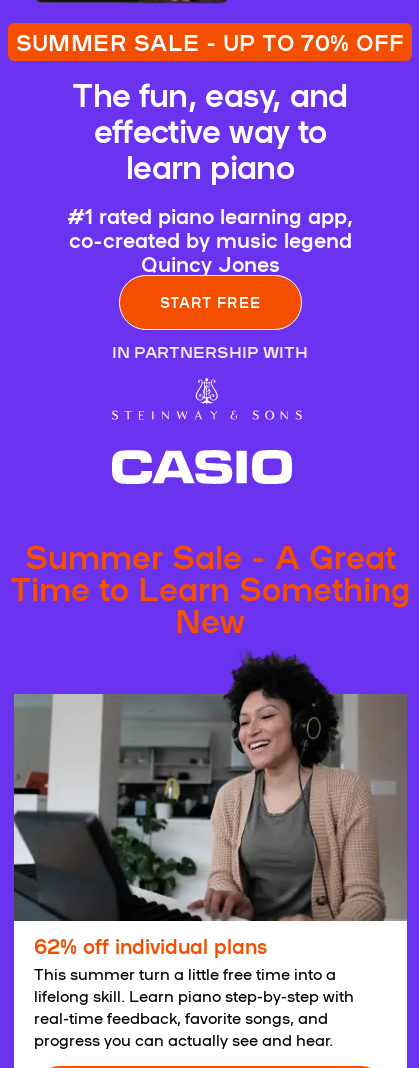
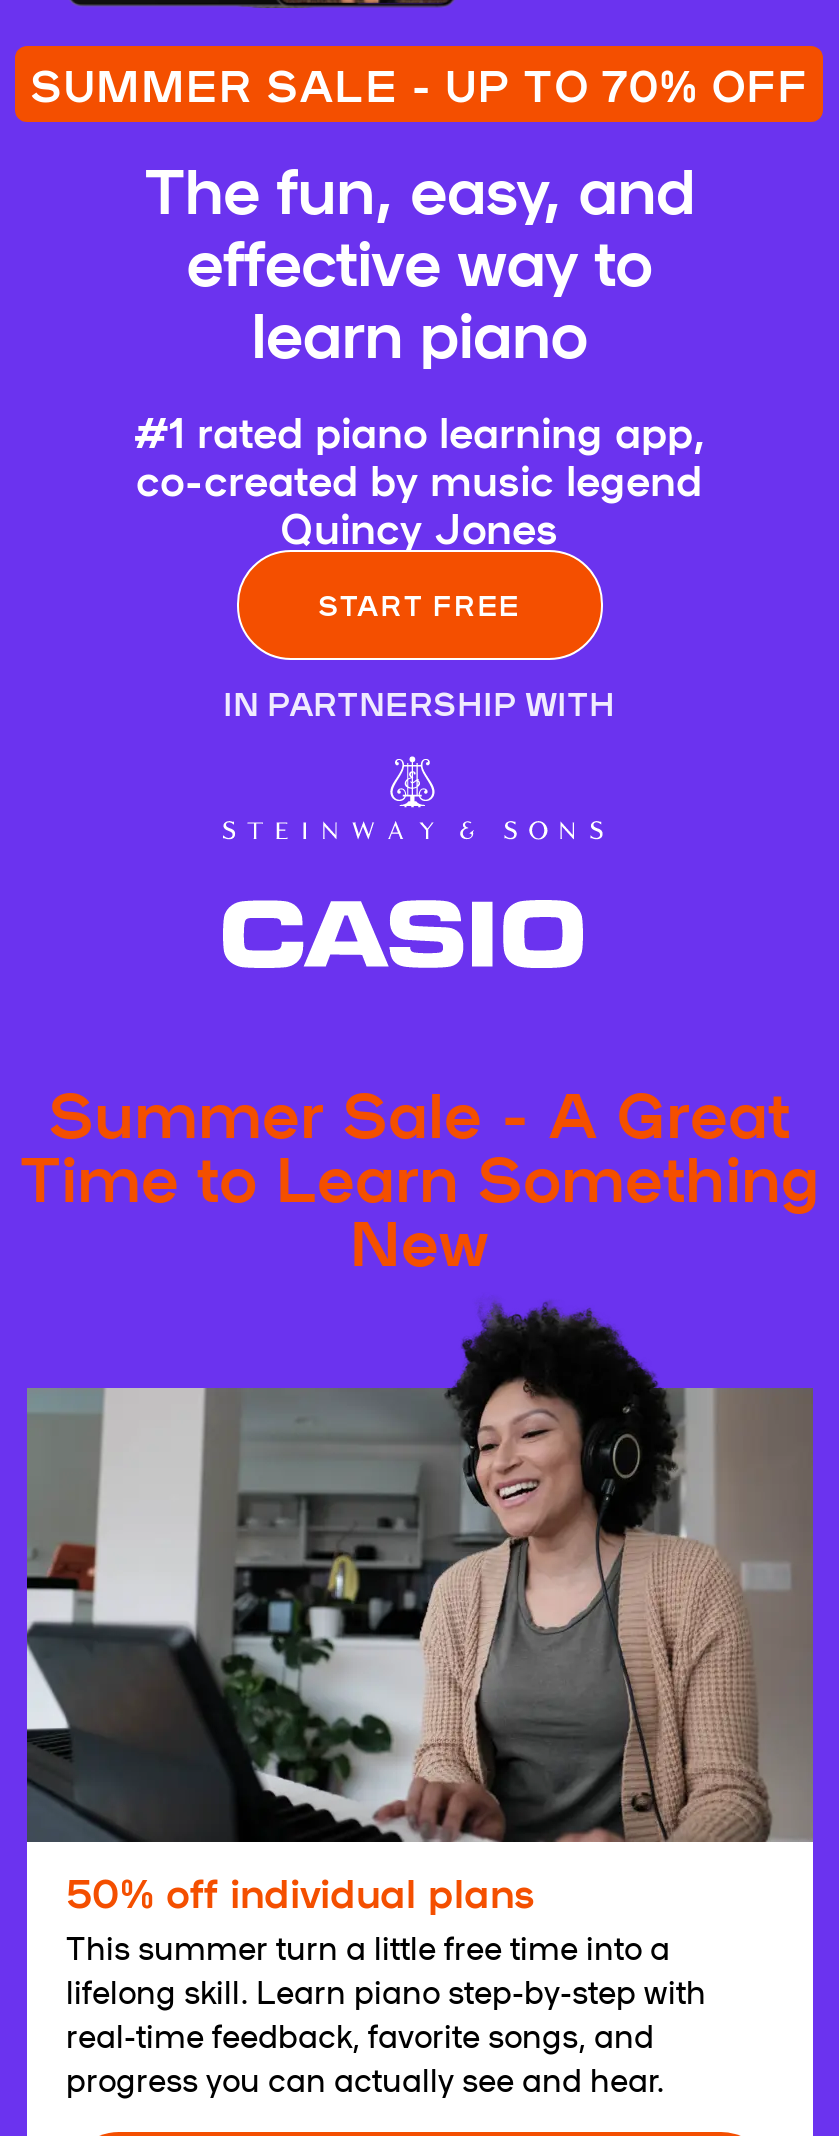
[33,930,266,958] 62% off individual plans -> [66,1861,534,1917] 50% off individual plans

